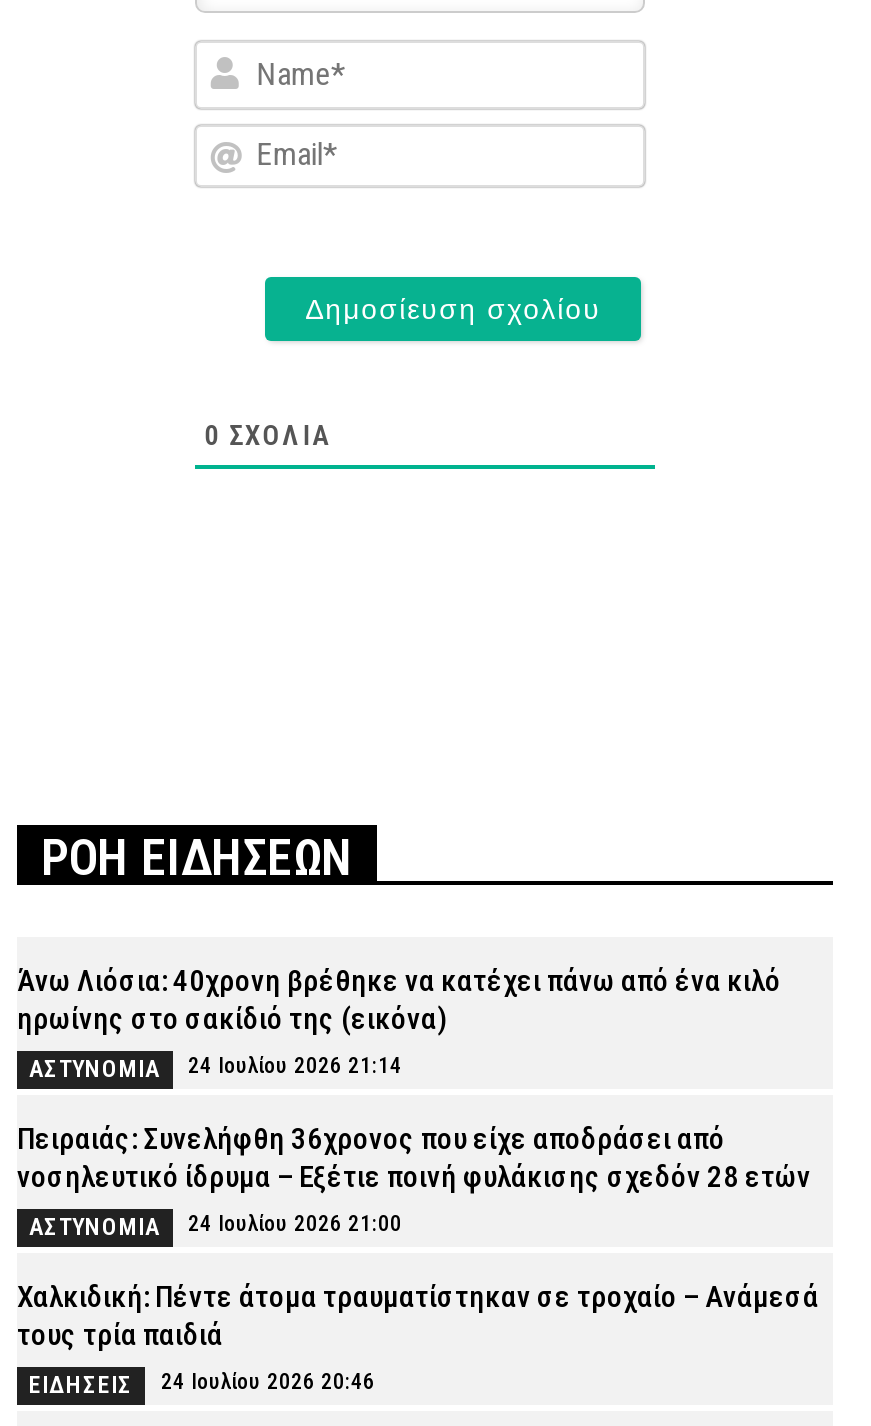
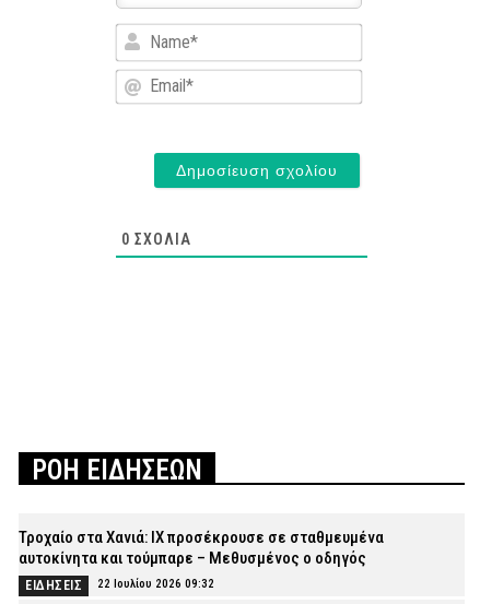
[17,963,819,1353] Άνω Λιόσια: 40χρονη βρέθηκε να κατέχει πάνω από ένα κιλό | ηρωίνης στο σακίδιό της (εικόνα) | ΑΣΤΥΝΟΜΙΑ | 24 Ιουλίου 2026 21:14 | Πειραιάς: Συνελήφθη 36χρονος που είχε αποδράσει από | νοσηλευτικό ίδρυμα – Εξέτιε ποινή φυλάκισης σχεδόν 28 ετών | ΑΣΤΥΝΟΜΙΑ | 24 Ιουλίου 2026 21:00 | Χαλκιδική: Πέντε άτομα τραυματίστηκαν σε τροχαίο – Ανάμεσά | τους τρία παιδιά -> [19,528,384,568] Τροχαίο στα Χανιά: ΙΧ προσέκρουσε σε σταθμευμένα | αυτοκίνητα και τούμπαρε – Μεθυσμένος ο οδηγός
[29,1369,375,1399] ΕΙΔΗΣΕΙΣ 24 Ιουλίου 2026 20:46 -> [25,577,214,593] ΕΙΔΗΣΕΙΣ 22 Ιουλίου 2026 09:32

